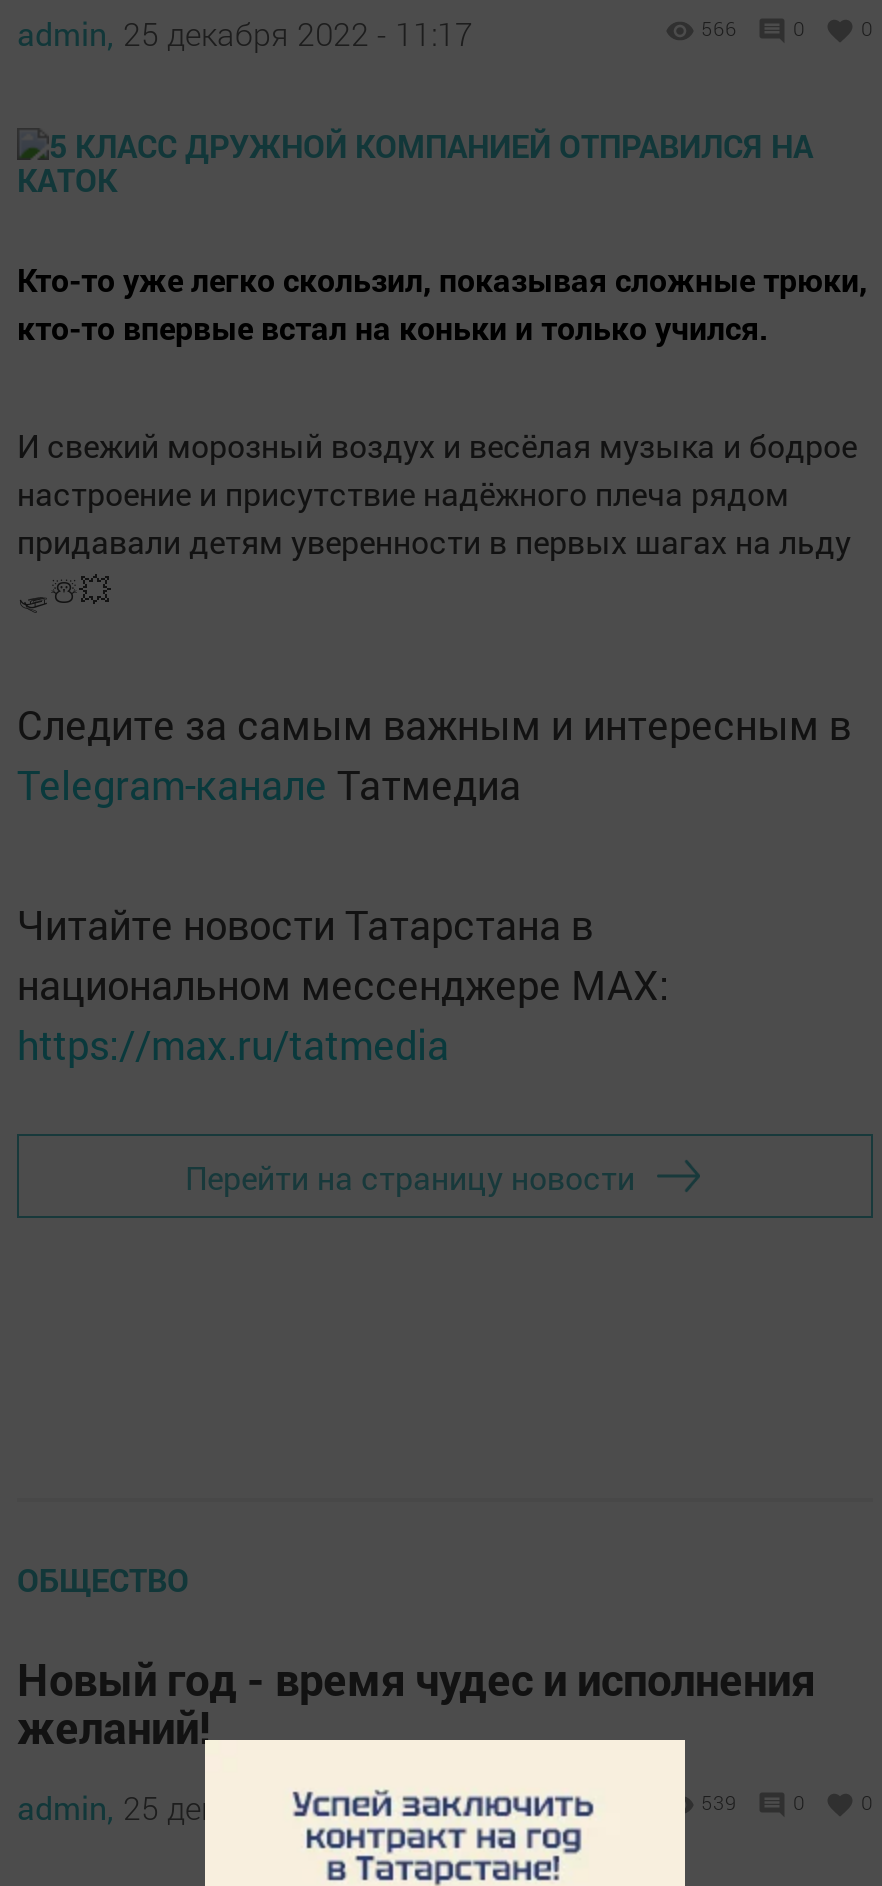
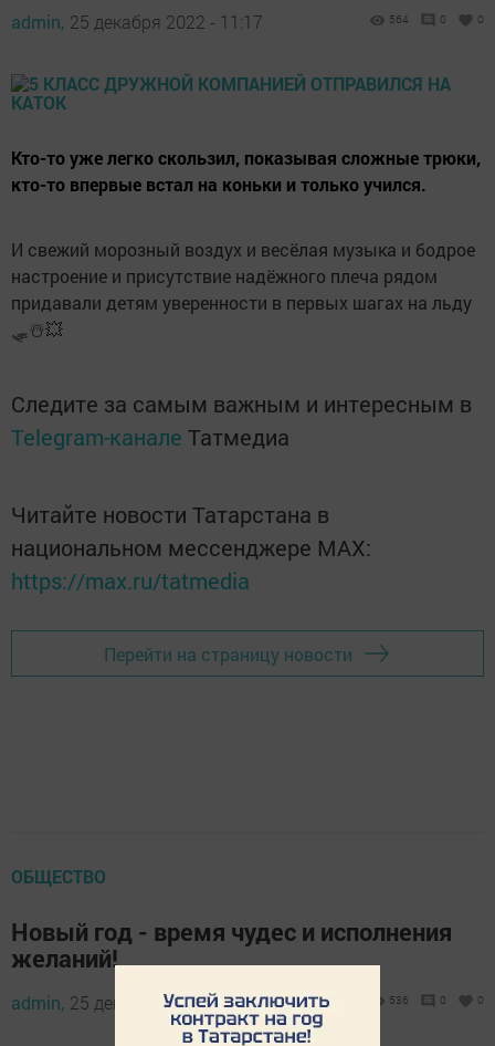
[701,17,737,43] 566 -> [389,12,409,27] 564
[701,1791,737,1817] 539 -> [389,993,409,1008] 536

